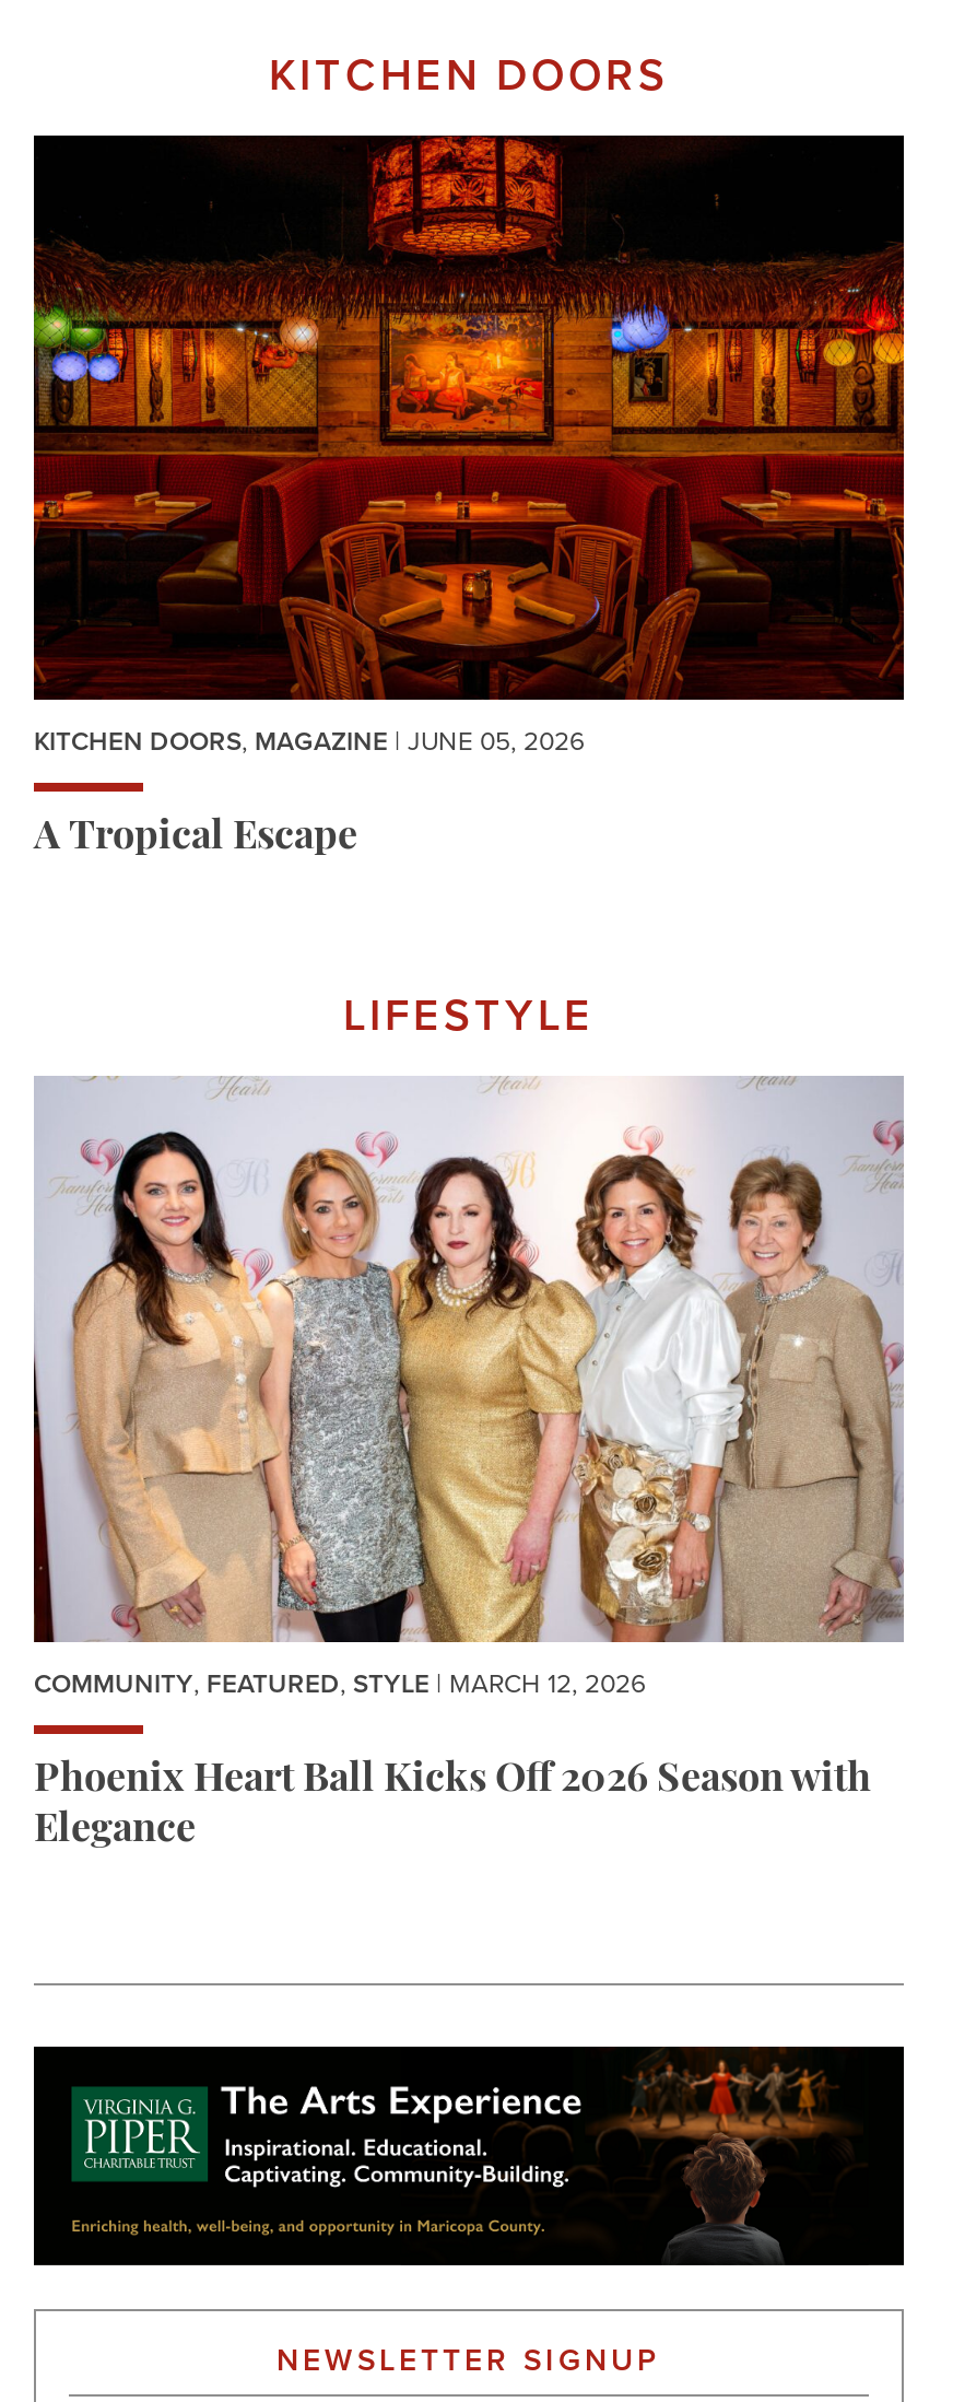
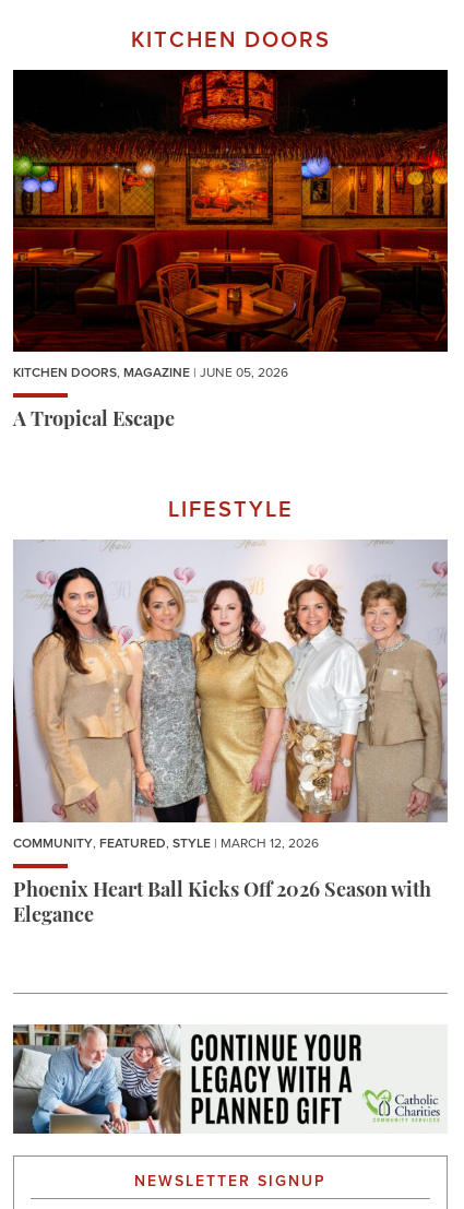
[34,2044,906,2268] [image] -> [12,1023,448,1135] [image]

